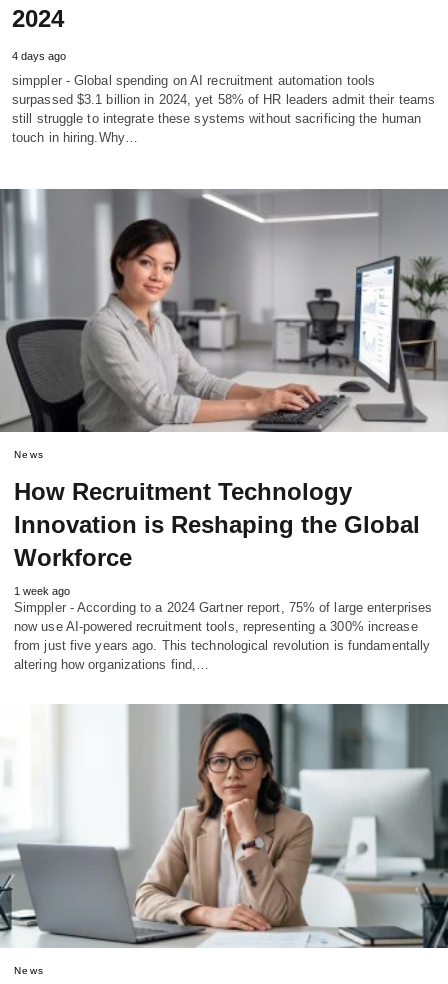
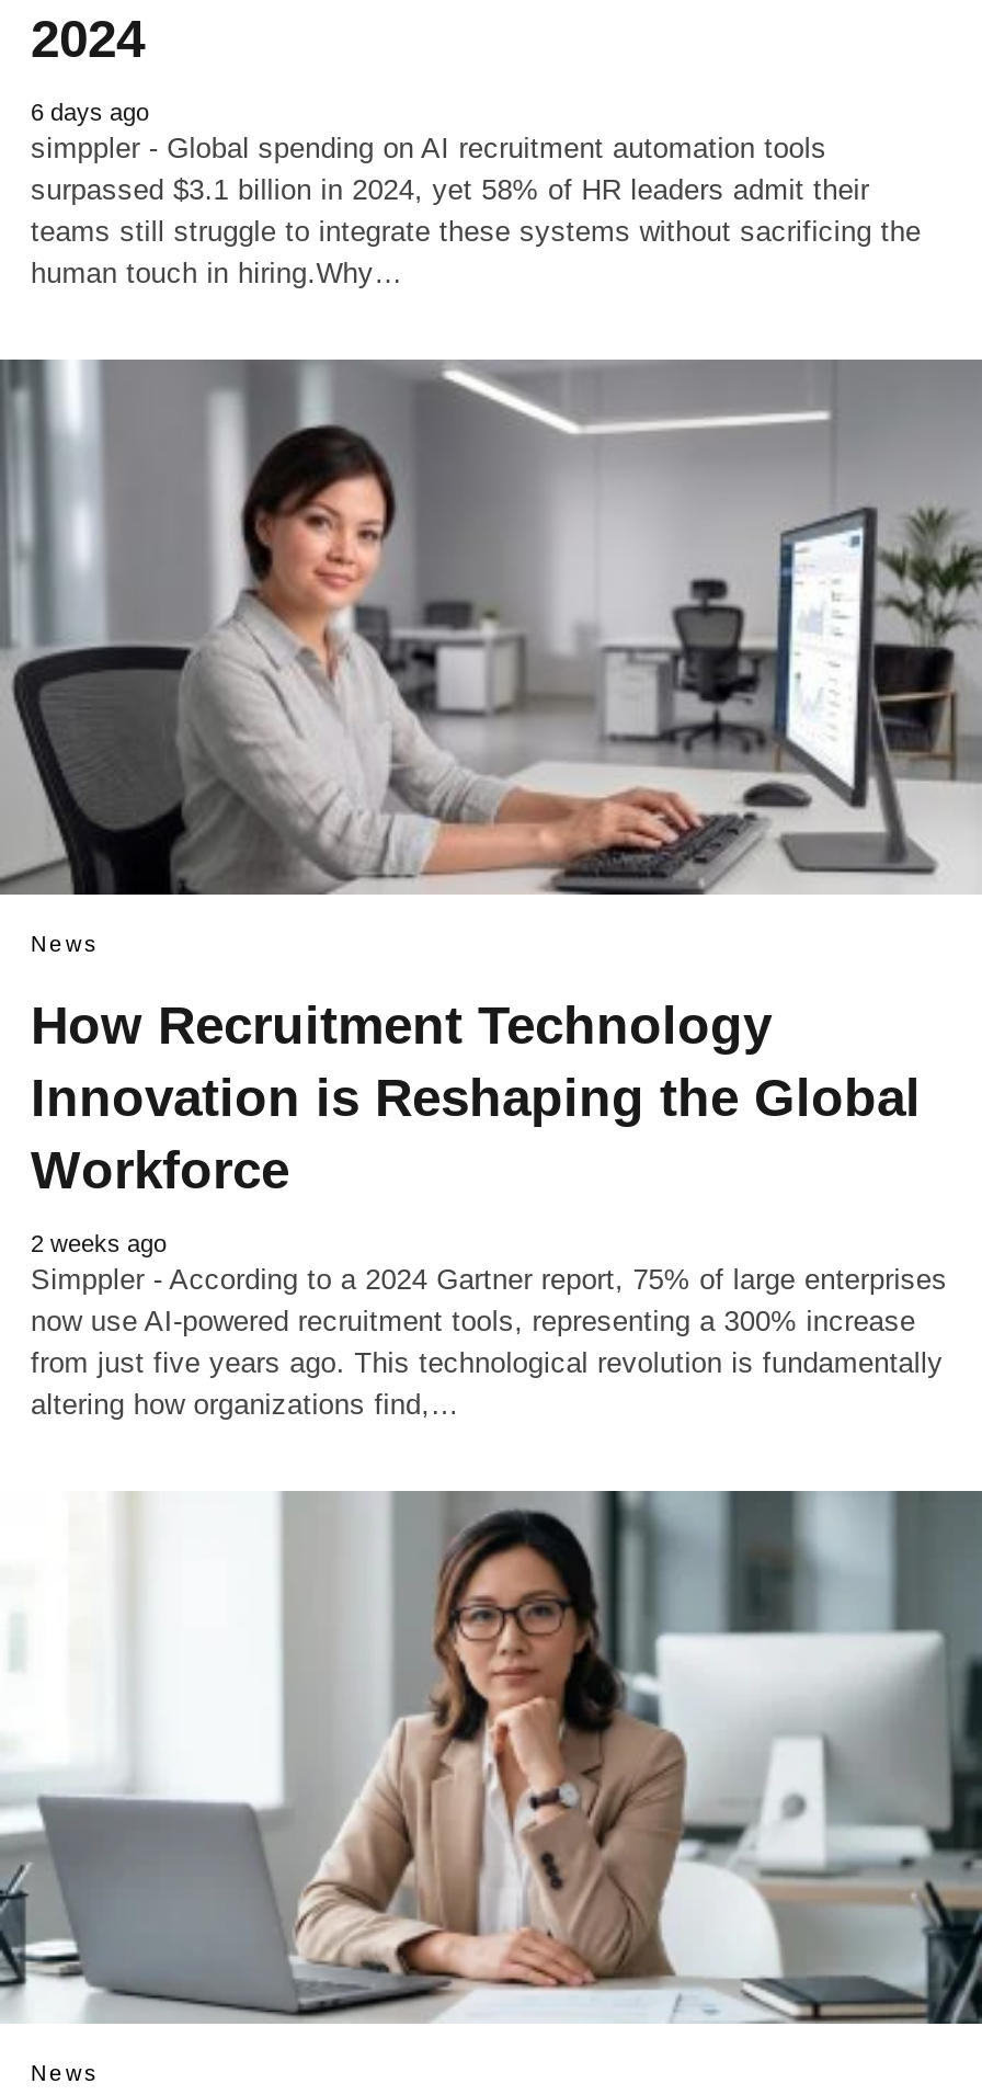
[12,50,66,62] 4 days ago -> [31,99,149,125] 6 days ago
[14,585,70,597] 1 week ago -> [31,1229,167,1255] 2 weeks ago

